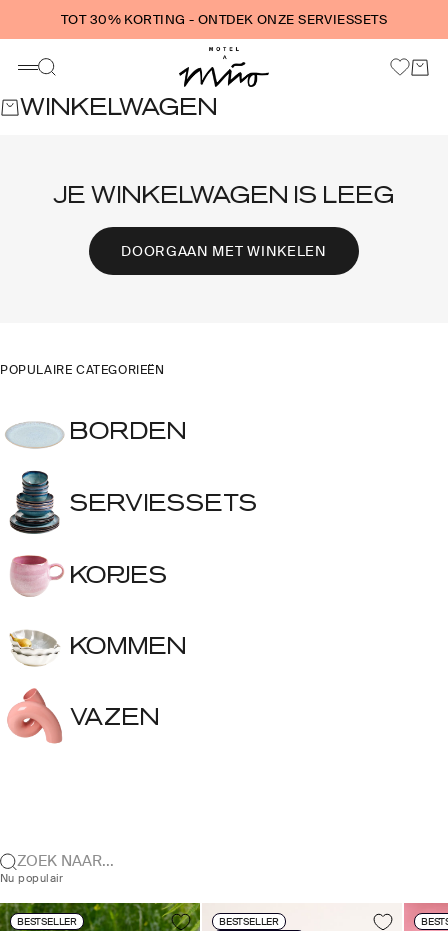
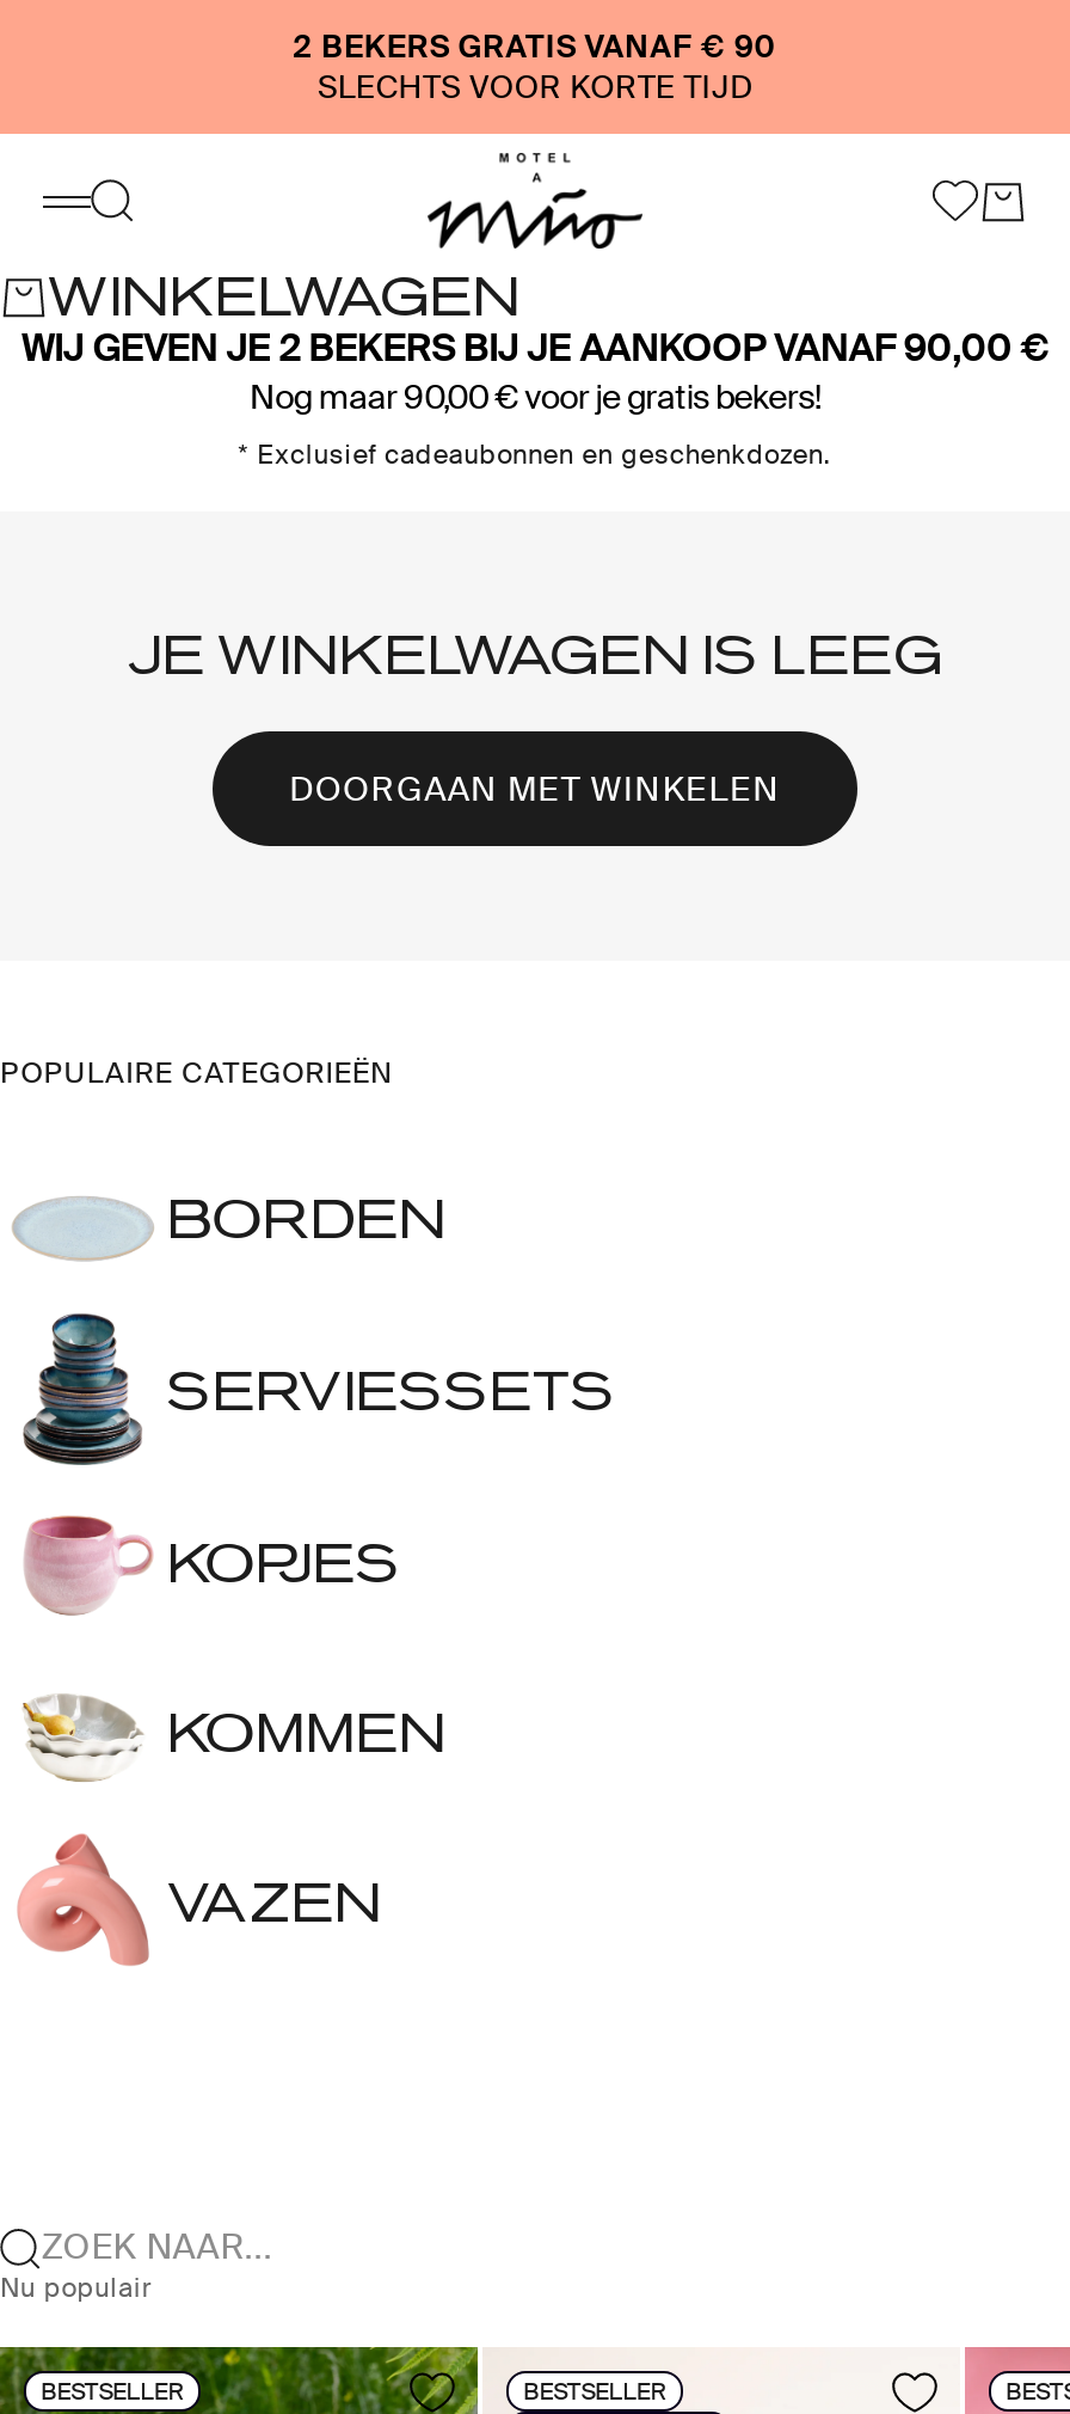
[61,11,387,28] TOT 30% KORTING - ONTDEK ONZE SERVIESSETS -> [293,27,777,108] 2 BEKERS GRATIS VANAF € 90 | SLECHTS VOOR KORTE TIJD
none -> [21,323,1049,471] WIJ GEVEN JE 2 BEKERS BIJ JE AANKOOP VANAF 90,00 € | Nog maar 90,00 € voor je gratis bekers! | * Exclusief cadeaubonnen en geschenkdozen.

